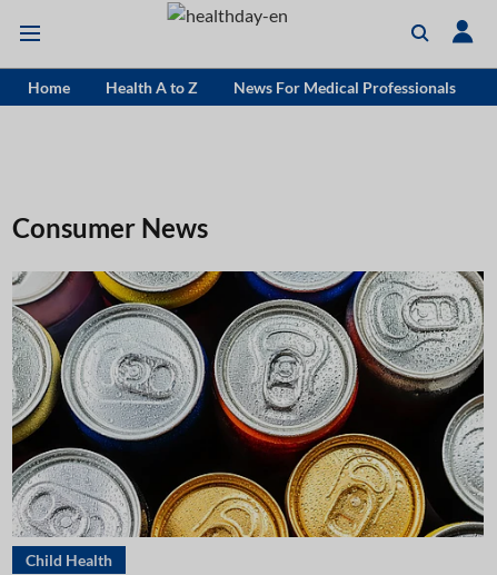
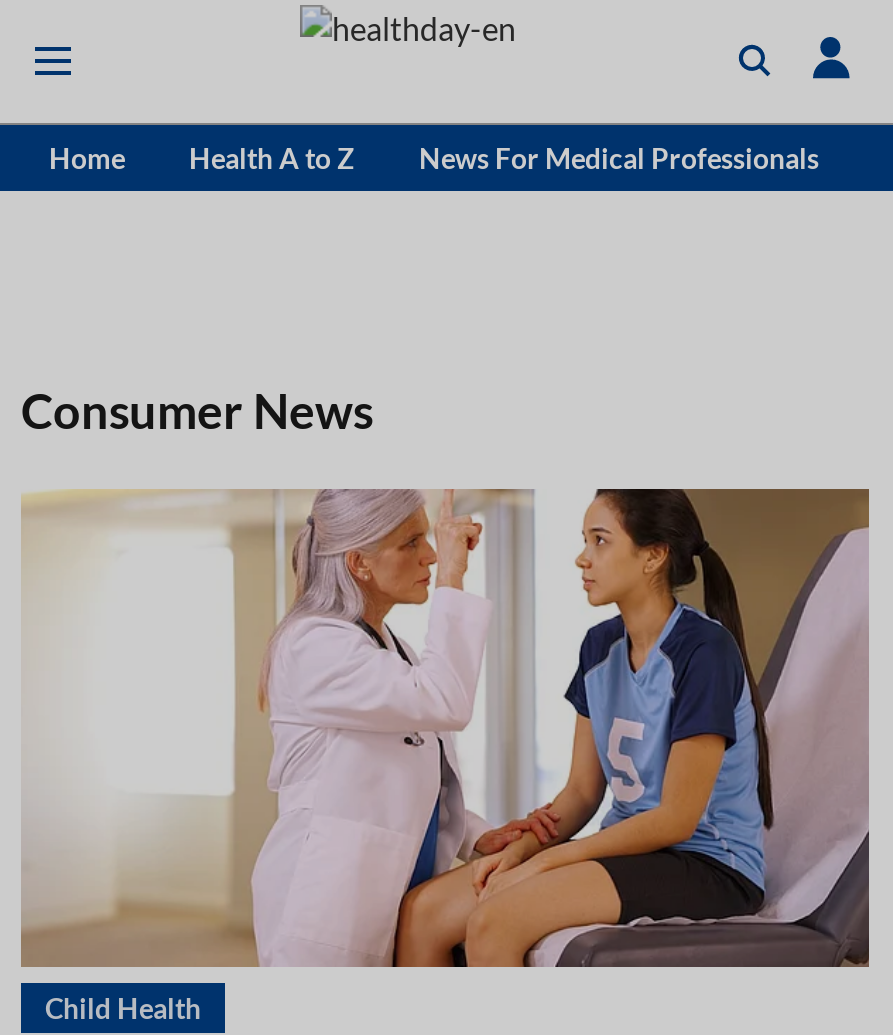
[11,270,485,538] [image] -> [19,487,871,969] [image]

